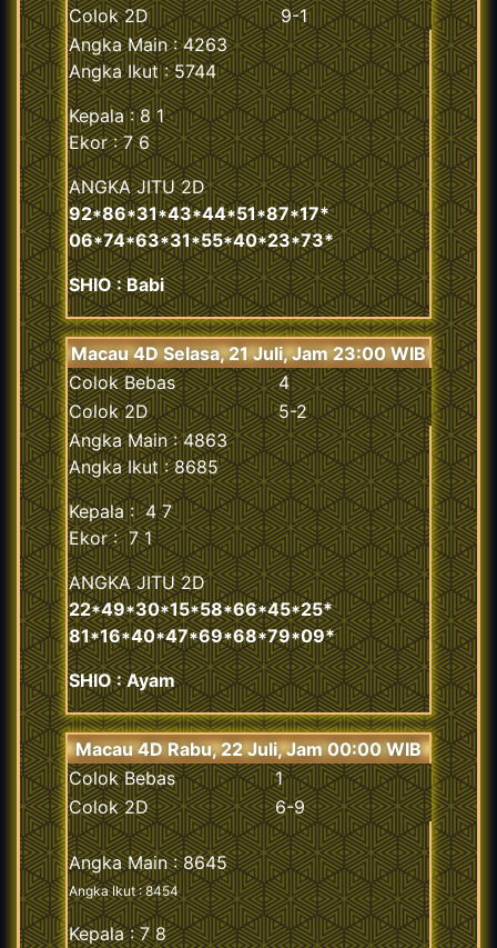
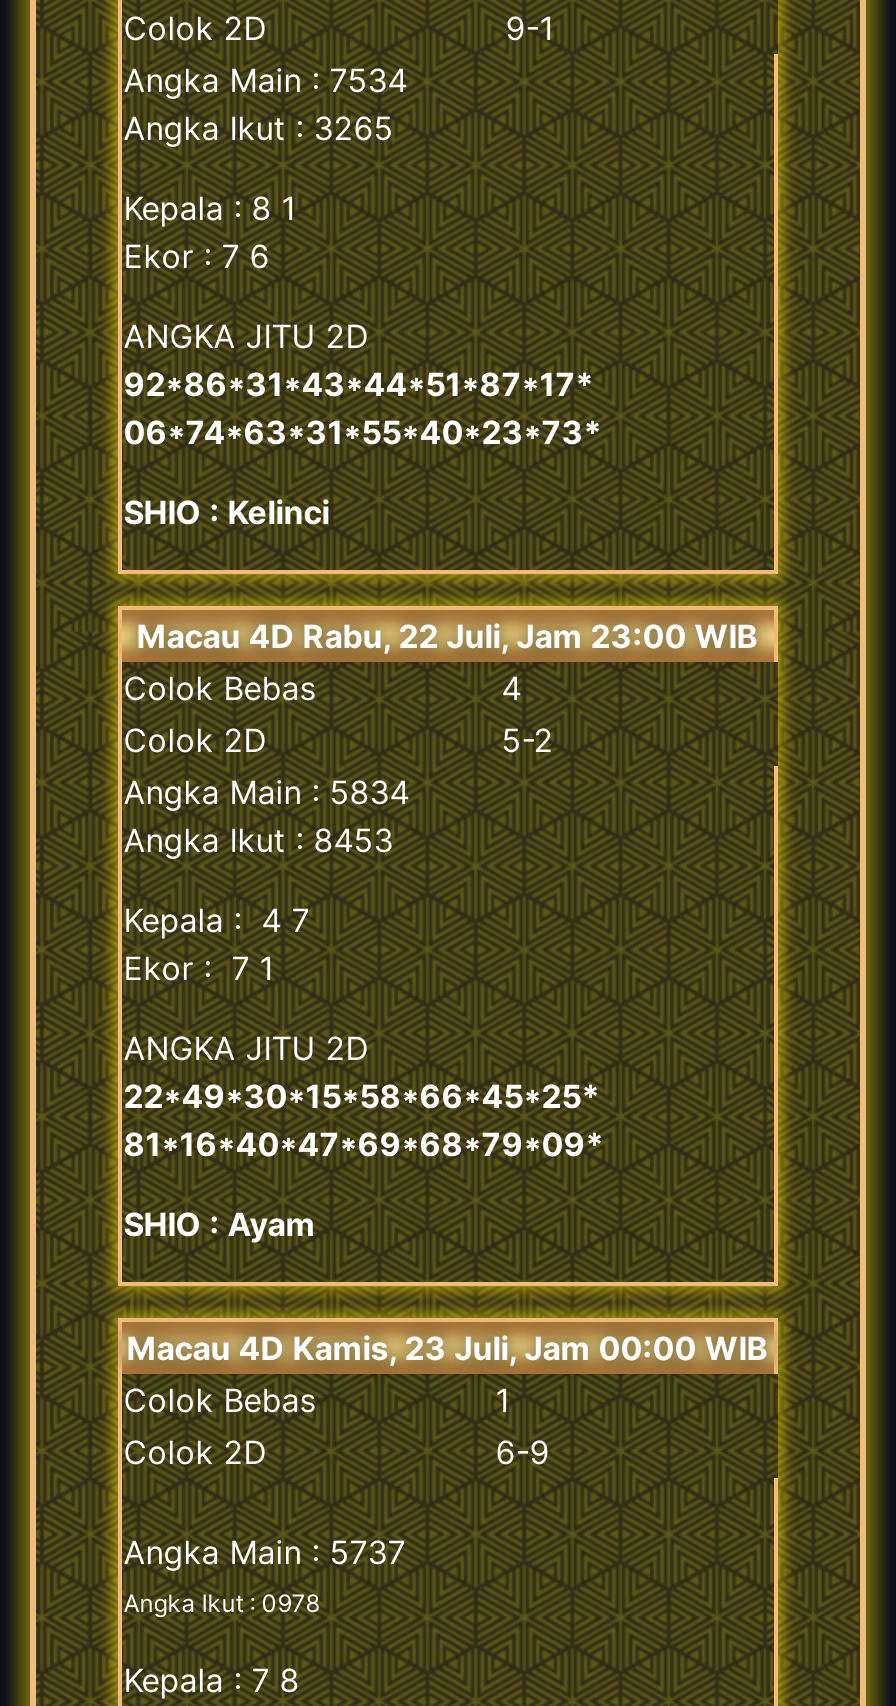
[69,33,227,55] Angka Main : 4263 -> [124,59,408,99] Angka Main : 7534
[69,59,216,82] Angka Ikut : 5744 -> [124,107,394,147] Angka Ikut : 3265
[69,273,164,295] SHIO : Babi -> [124,491,330,531] SHIO : Kelinci
[71,342,426,364] Macau 4D Selasa, 21 Juli, Jam 23:00 WIB -> [137,615,759,655] Macau 4D Rabu, 22 Juli, Jam 23:00 WIB
[69,428,227,451] Angka Main : 4863 -> [124,771,410,811] Angka Main : 5834
[69,455,218,477] Angka Ikut : 8685 -> [124,819,394,859] Angka Ikut : 8453
[75,737,421,760] Macau 4D Rabu, 22 Juli, Jam 00:00 WIB -> [127,1327,769,1367] Macau 4D Kamis, 23 Juli, Jam 00:00 WIB
[69,851,227,873] Angka Main : 8645 -> [124,1531,406,1571] Angka Main : 5737
[69,882,178,899] Angka Ikut : 8454 -> [124,1587,320,1617] Angka Ikut : 0978

